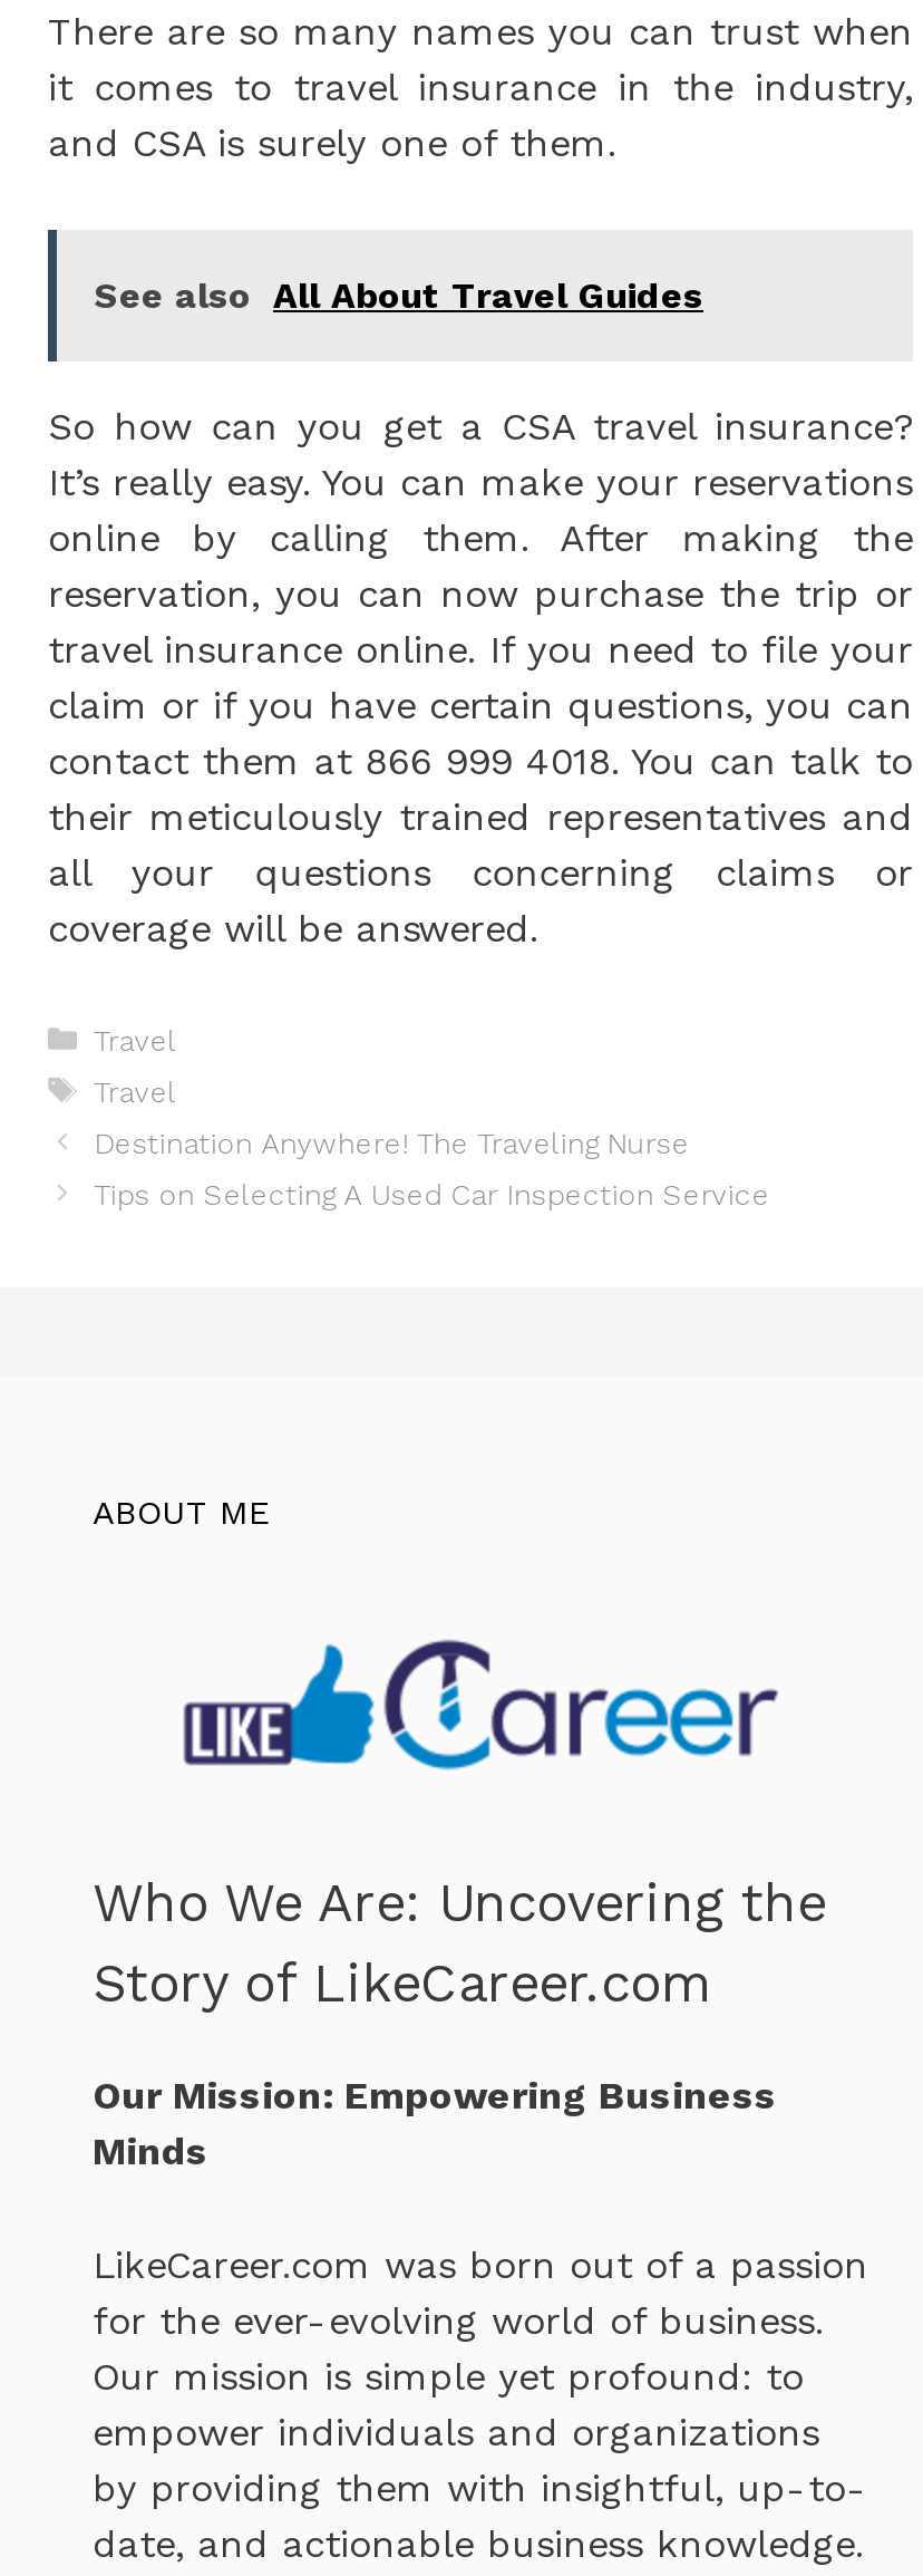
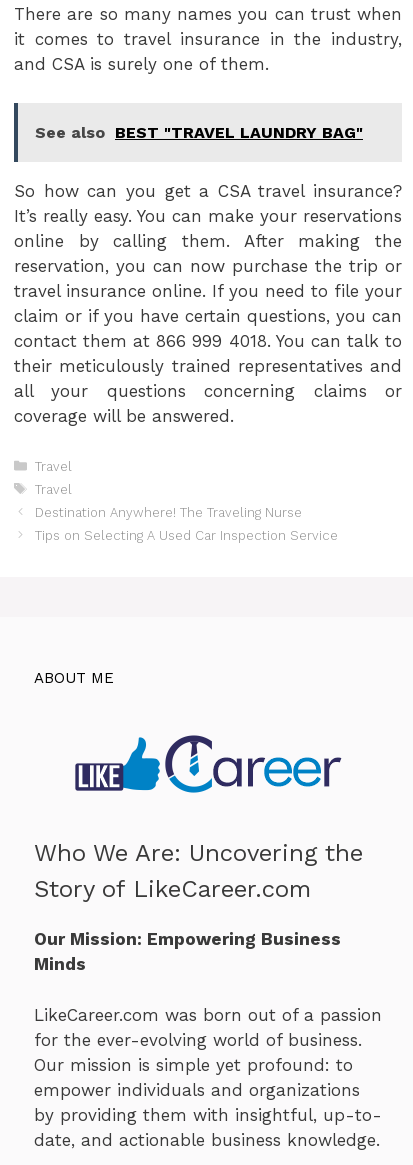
[95,273,703,316] See also All About Travel Guides -> [35,122,363,141] See also BEST "TRAVEL LAUNDRY BAG"

